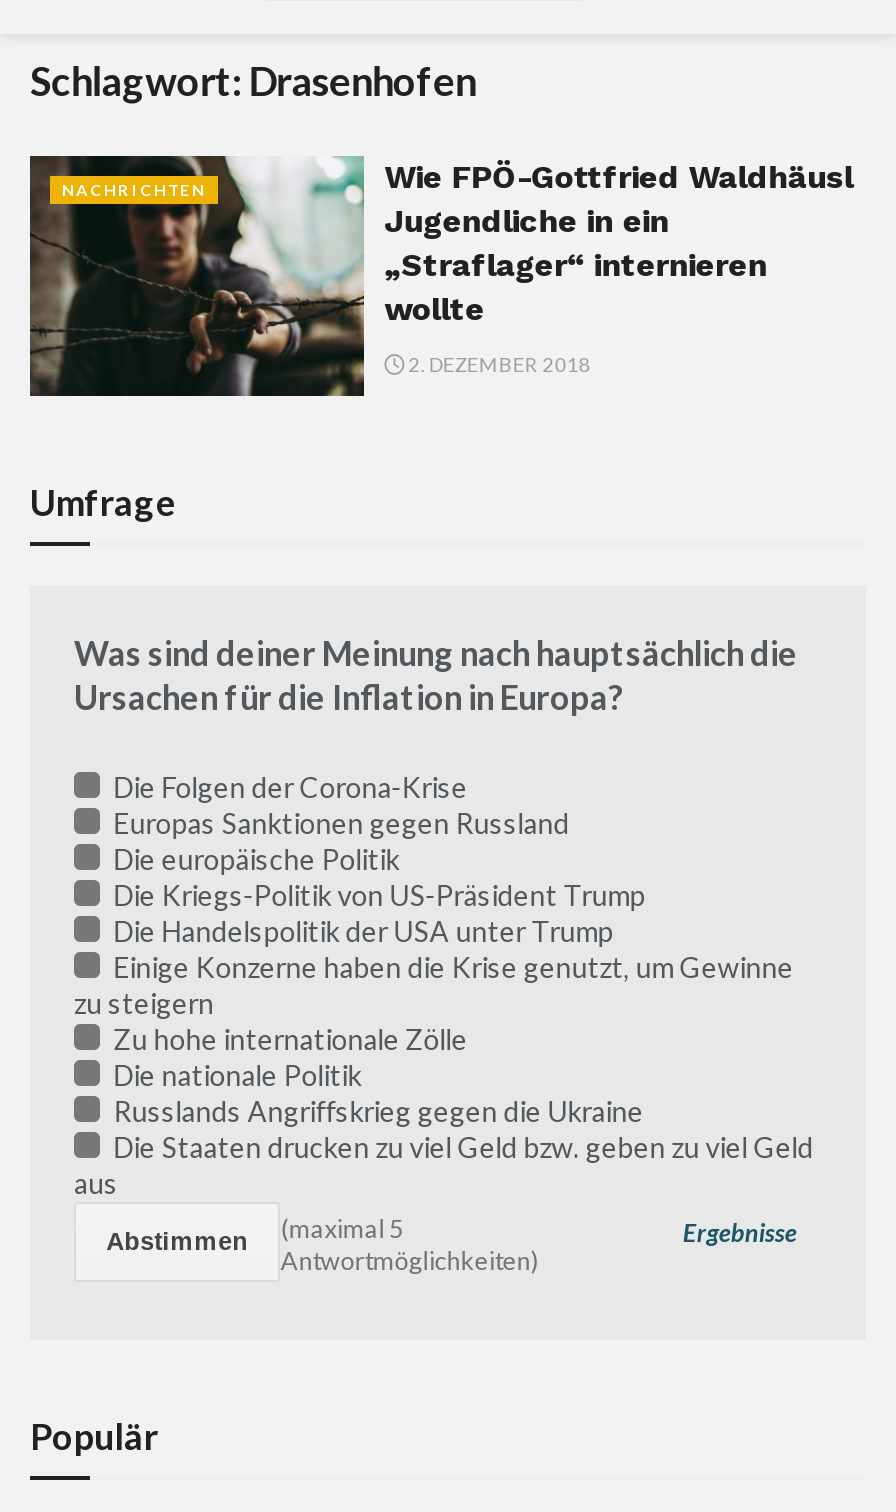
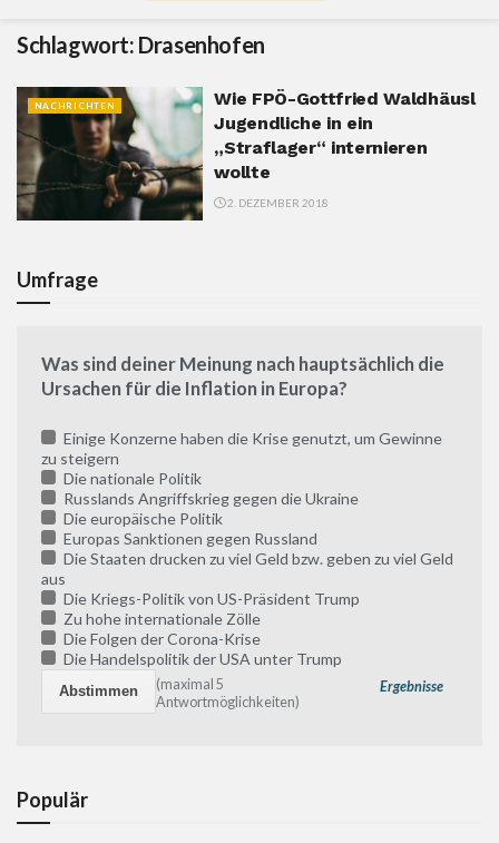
moved [108,770,614,948] -> [60,629,342,668]: Die Folgen der Corona-Krise | Die Handelspolitik der USA unter Trump
moved [108,806,570,876] -> [60,509,317,548]: Die europäische Politik | Europas Sanktionen gegen Russland
moved [108,878,646,912] -> [60,589,360,608]: Die Kriegs-Politik von US-Präsident Trump
moved [74,950,794,1020] -> [41,429,442,468]: Einige Konzerne haben die Krise genutzt, um Gewinne | zu steigern
moved [108,1022,468,1056] -> [60,609,260,628]: Zu hohe internationale Zölle
moved [108,1058,644,1128] -> [60,469,358,508]: Die nationale Politik | Russlands Angriffskrieg gegen die Ukraine
moved [74,1130,814,1200] -> [41,549,453,588]: Die Staaten drucken zu viel Geld bzw. geben zu viel Geld | aus

